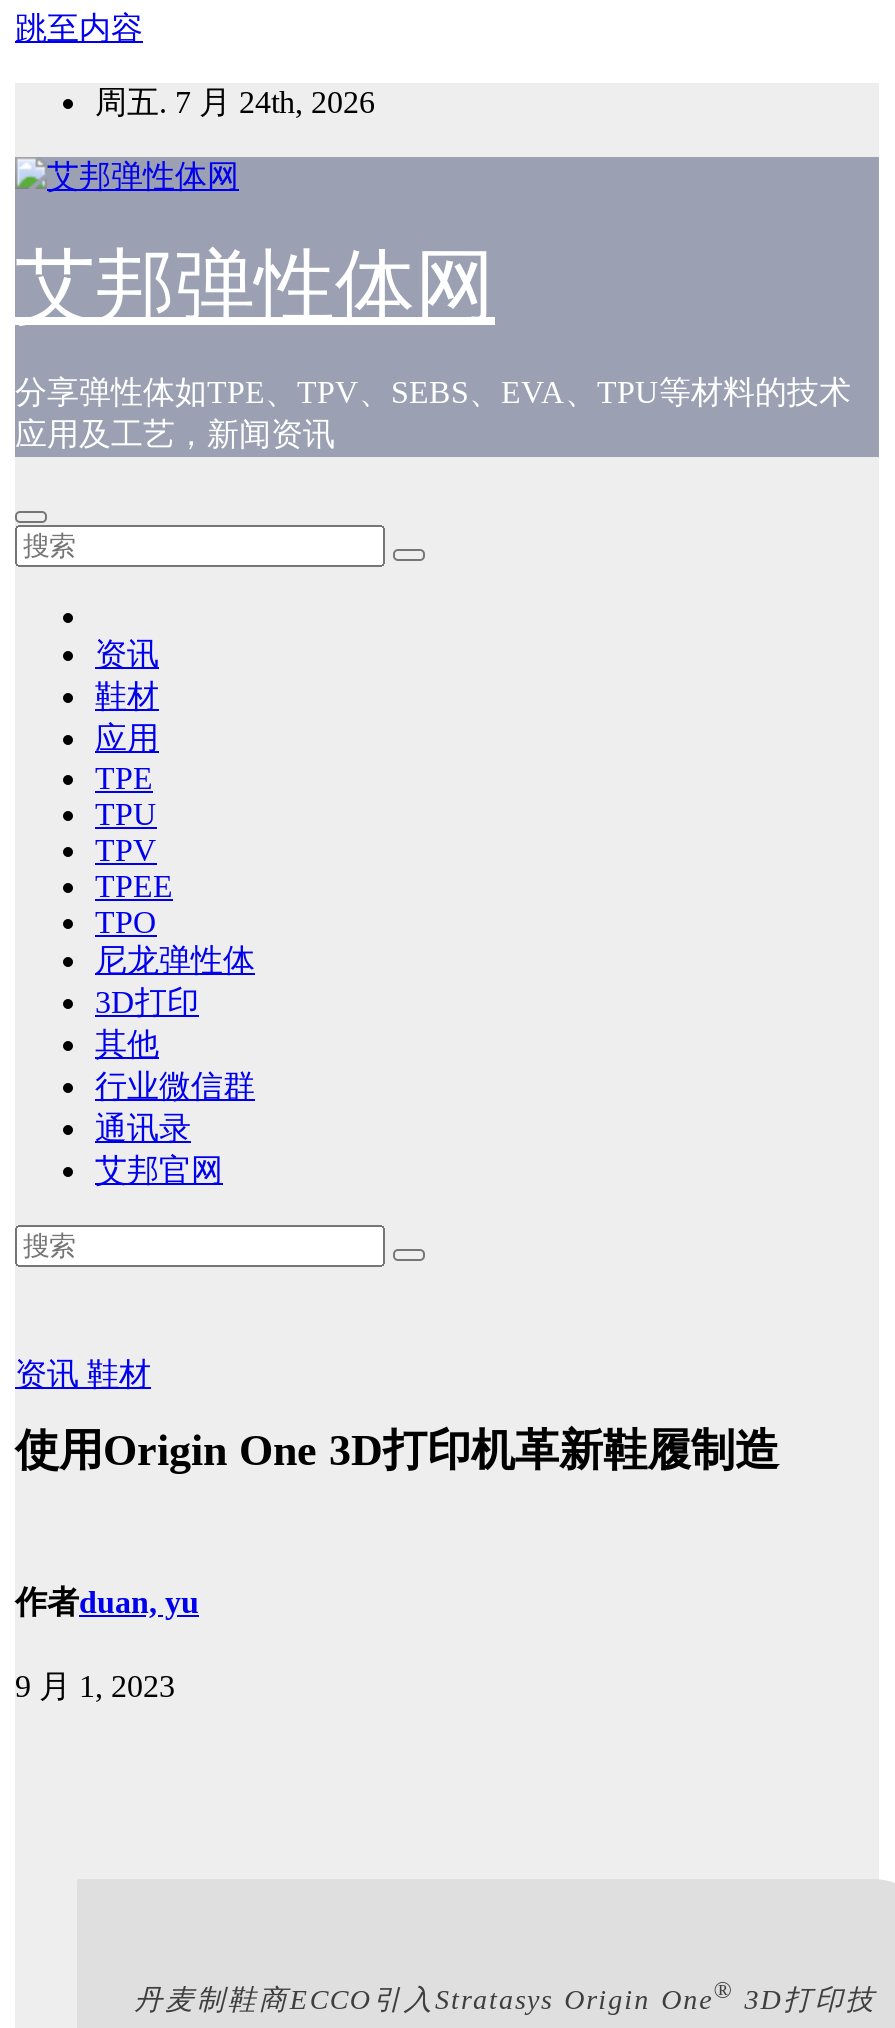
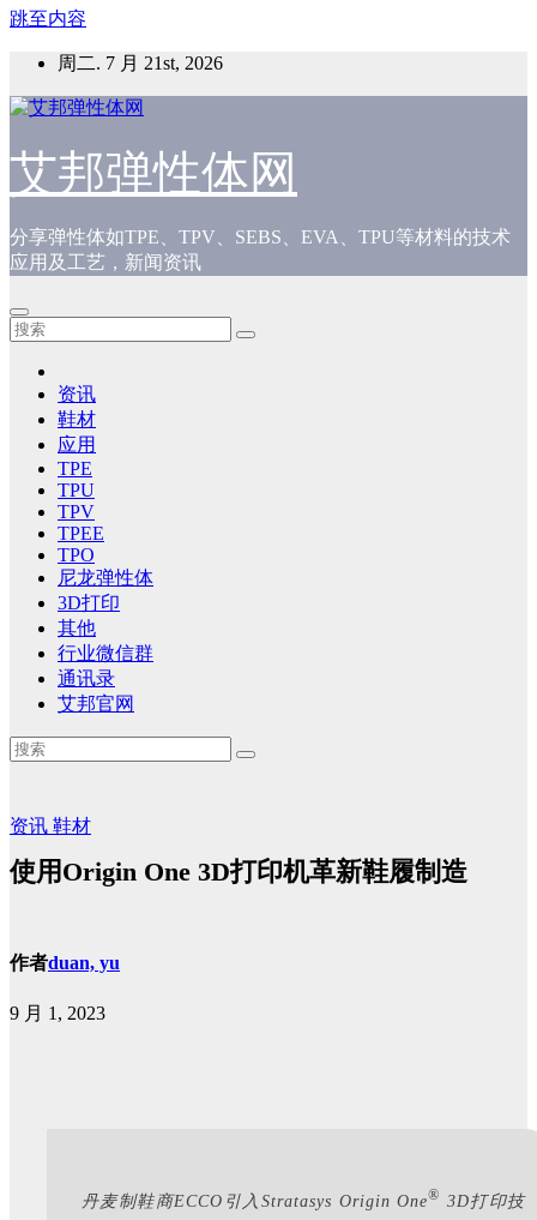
[95,85,375,119] 周五. 7 月 24th, 2026 -> [58,53,223,73] 周二. 7 月 21st, 2026

